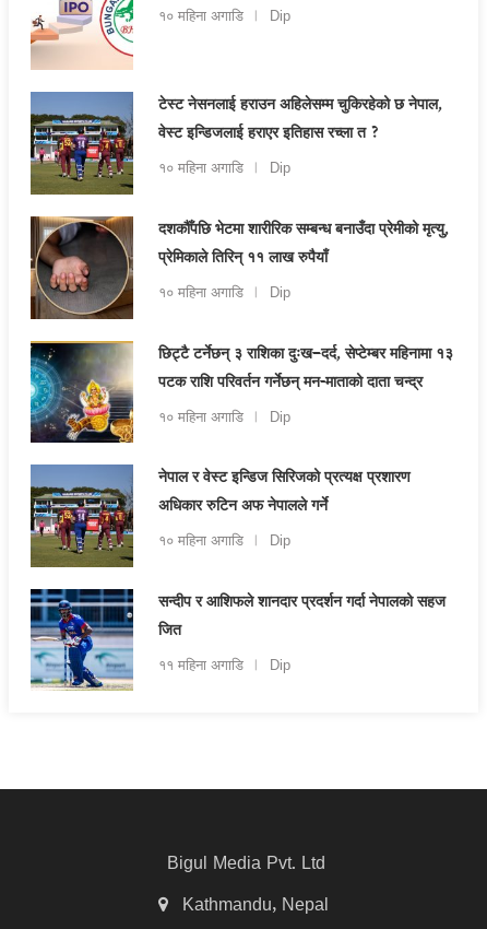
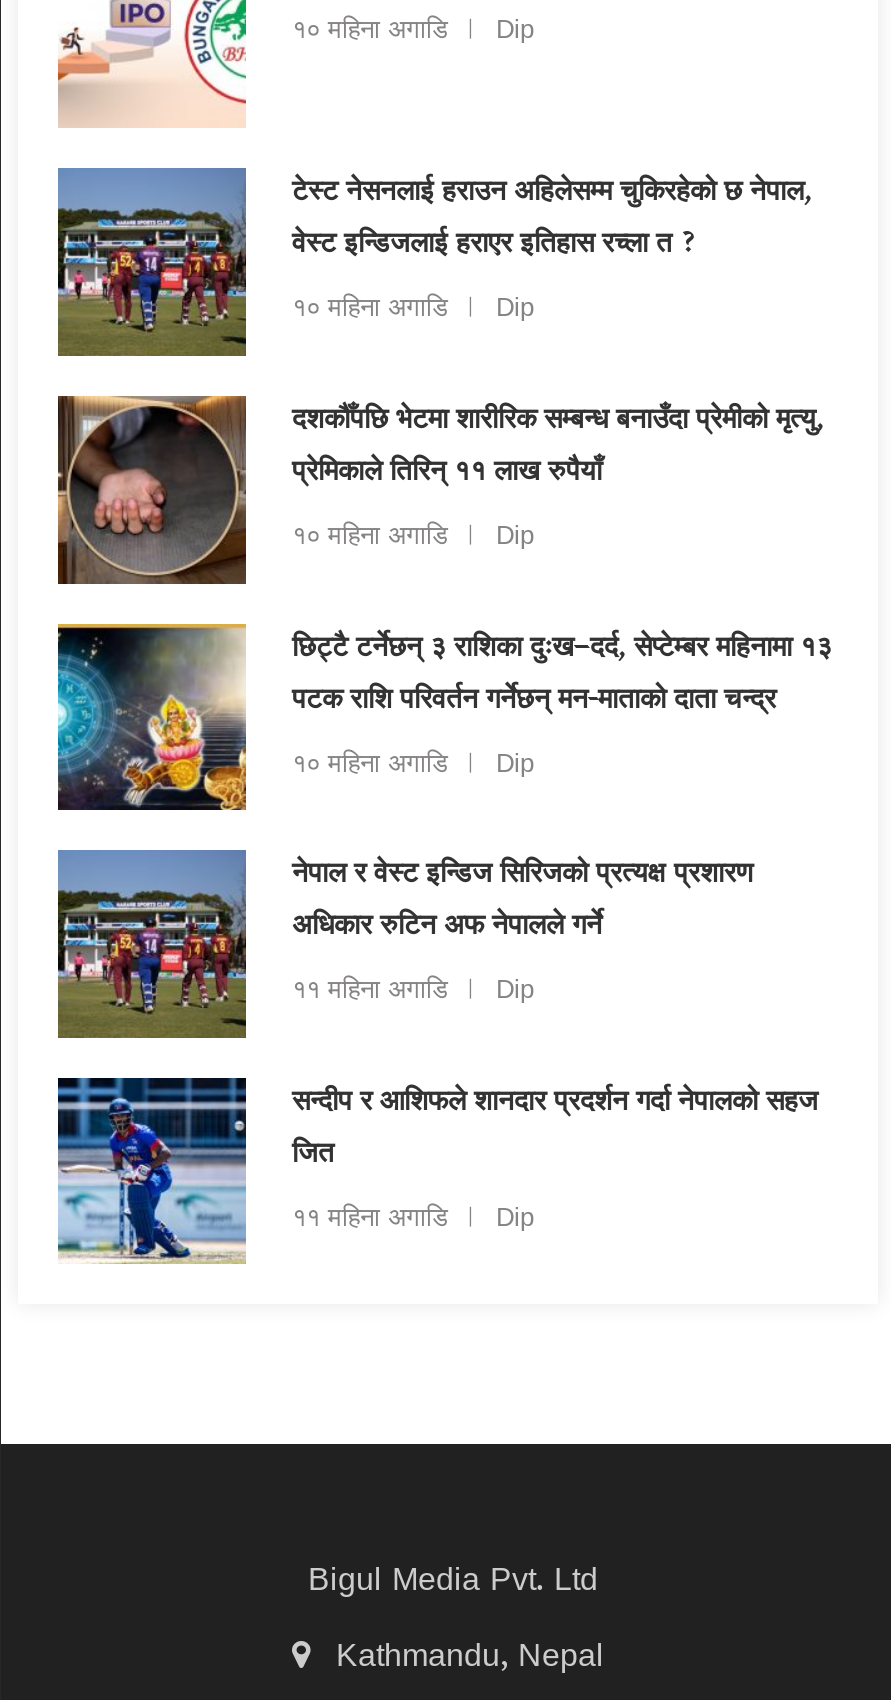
[158,530,290,553] १० महिना अगाडि Dip -> [292,971,534,1013] ११ महिना अगाडि Dip

